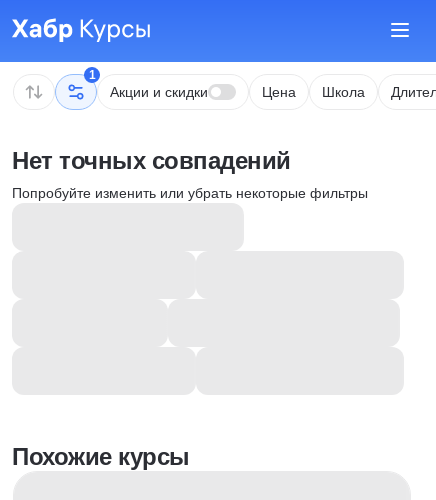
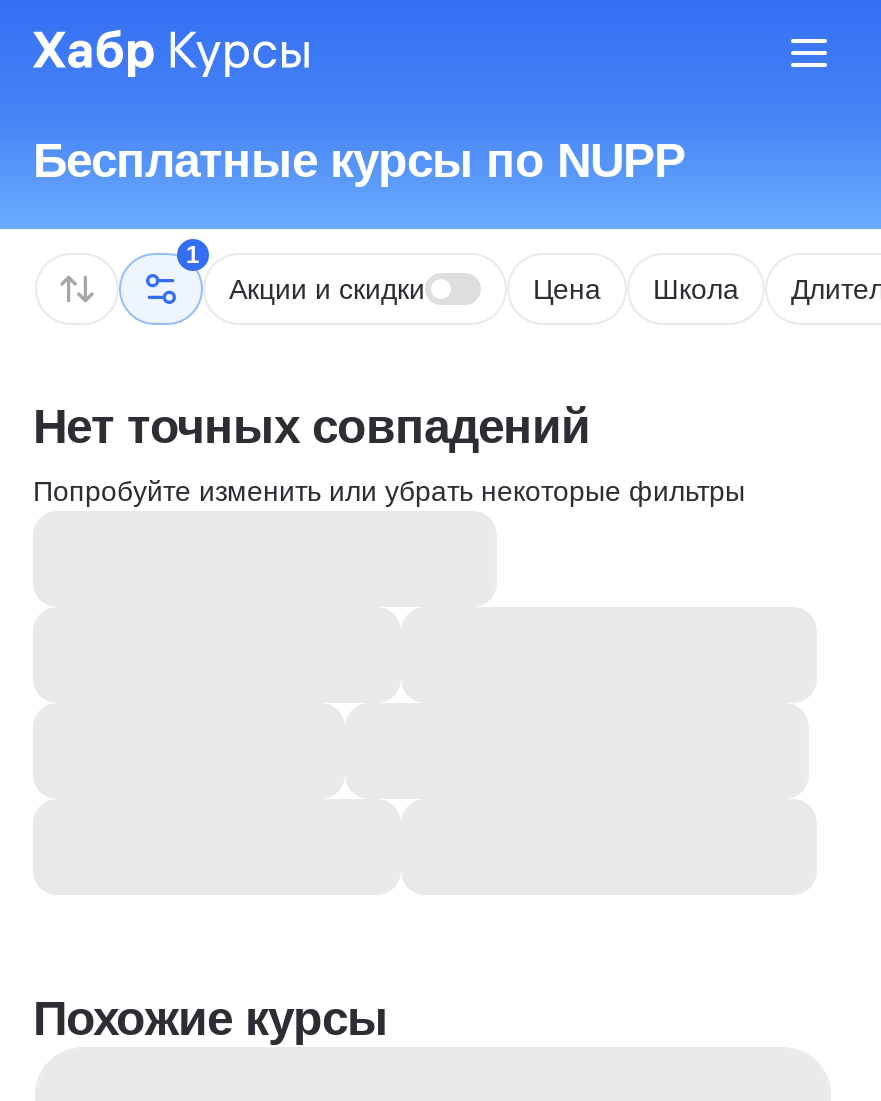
none -> [33,133,685,187] Бесплатные курсы по NUPP

